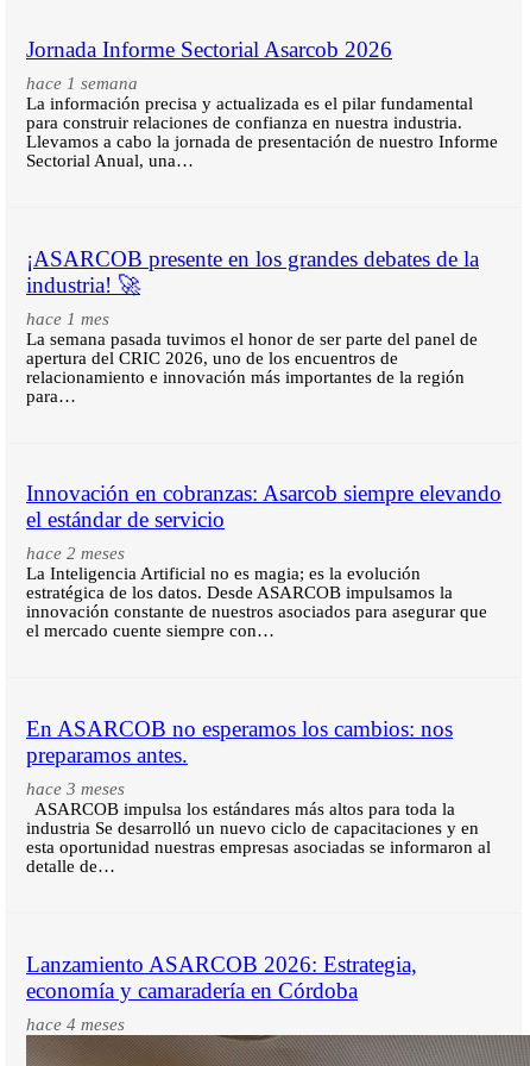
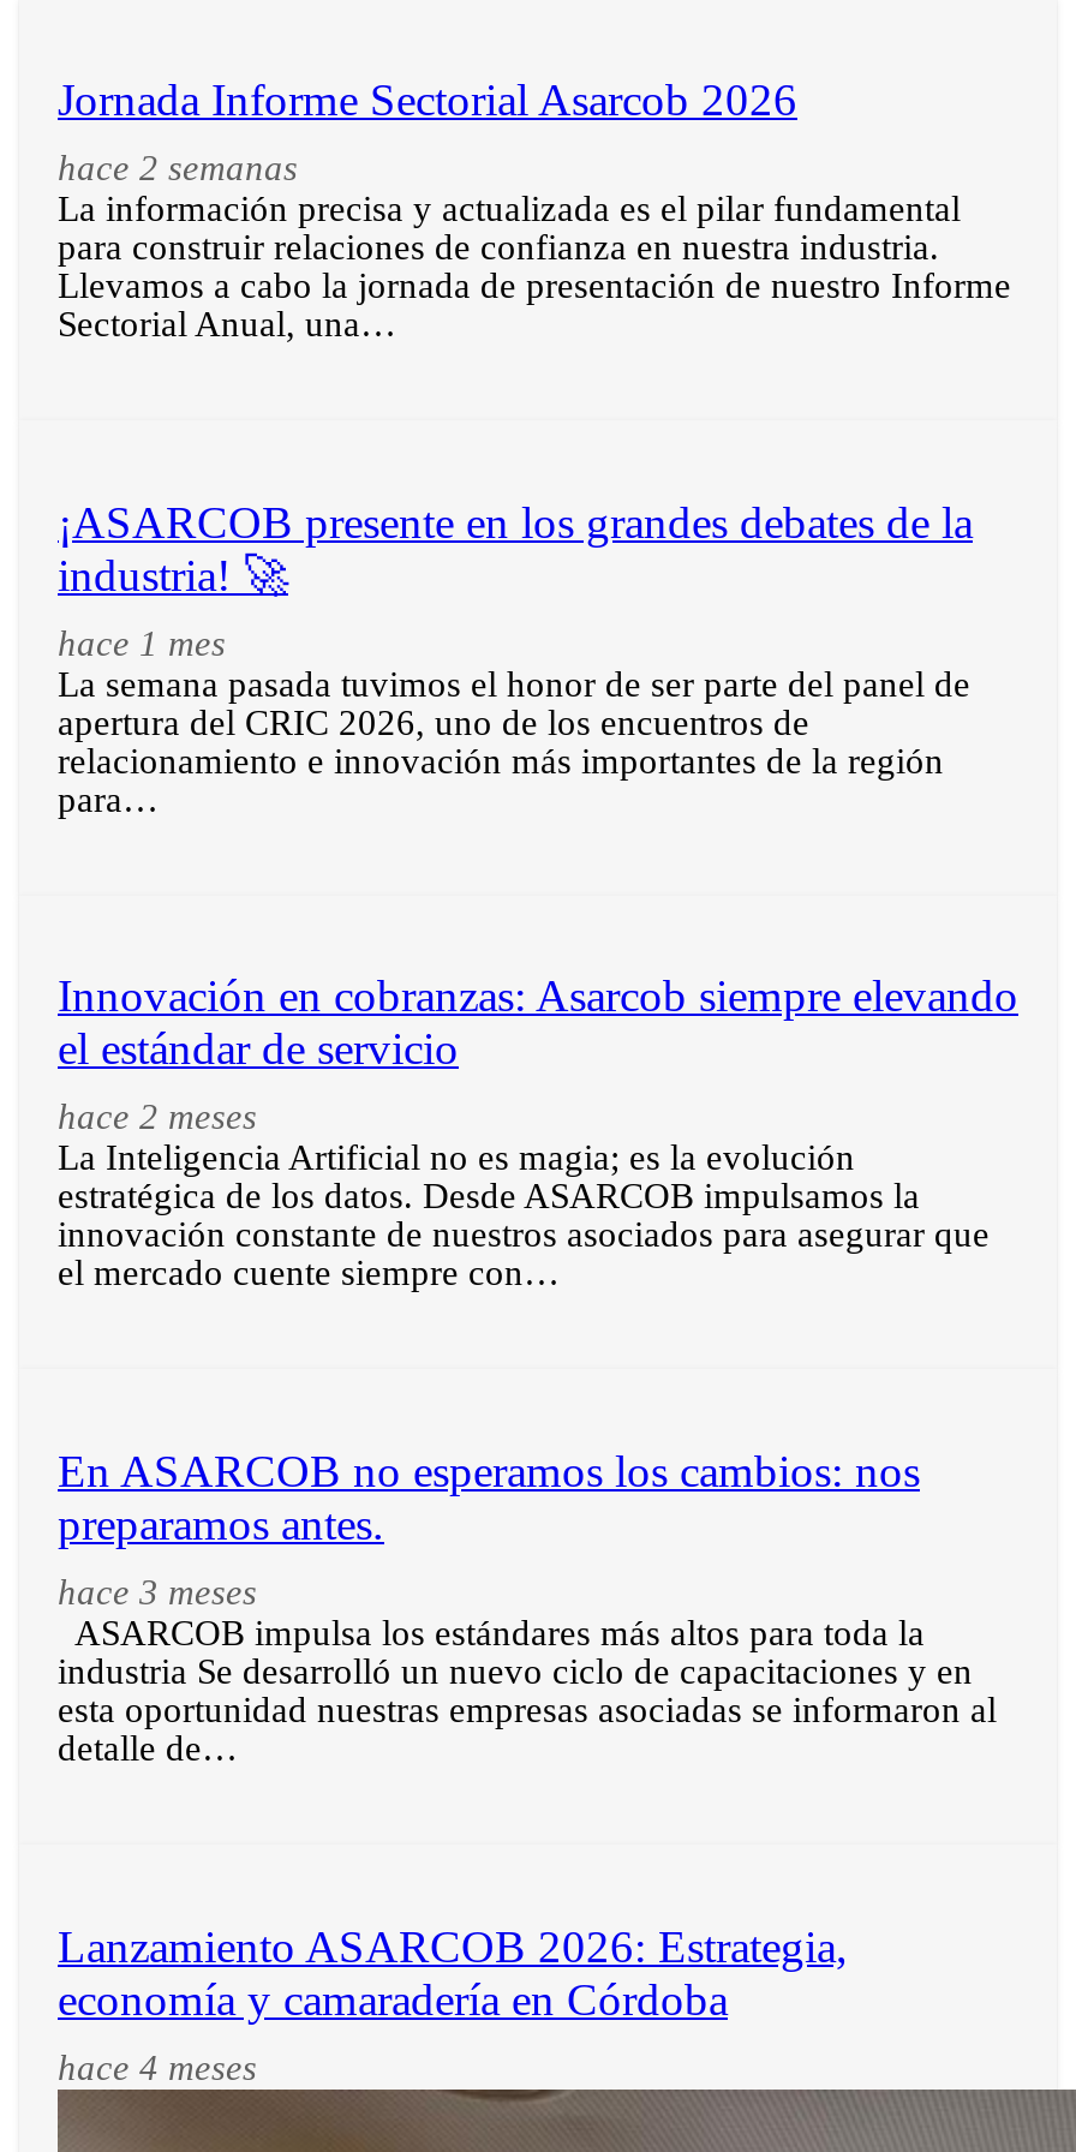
[26,73,138,92] hace 1 semana -> [58,148,298,186] hace 2 semanas

